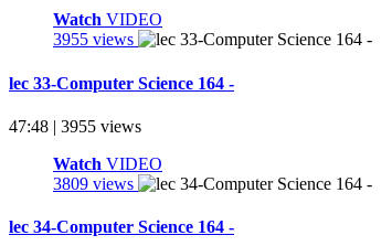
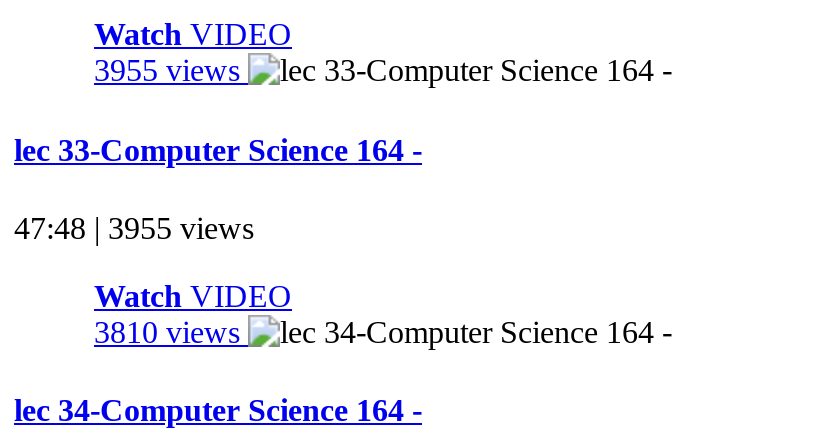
[53,174,138,193] 3809 views -> [94,315,248,349] 3810 views

